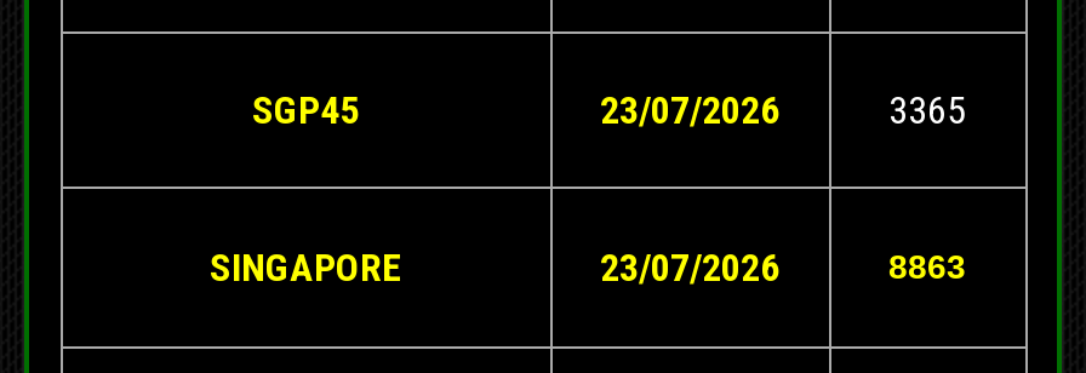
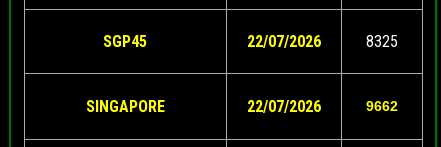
[600,88,779,134] 23/07/2026 -> [246,32,320,51] 22/07/2026
[888,88,966,134] 3365 -> [365,32,397,51] 8325
[600,245,779,291] 23/07/2026 -> [246,97,320,116] 22/07/2026
[888,248,966,286] 8863 -> [365,98,397,114] 9662

